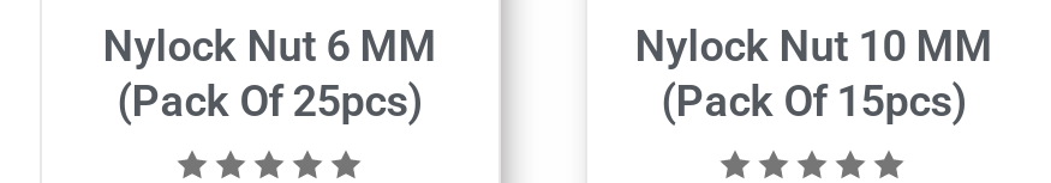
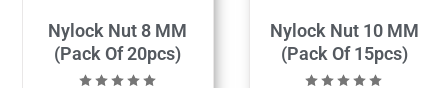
[103,21,436,71] Nylock Nut 6 MM -> [48,20,187,41] Nylock Nut 8 MM
[117,76,422,126] (Pack Of 25pcs) -> [54,43,181,64] (Pack Of 20pcs)

